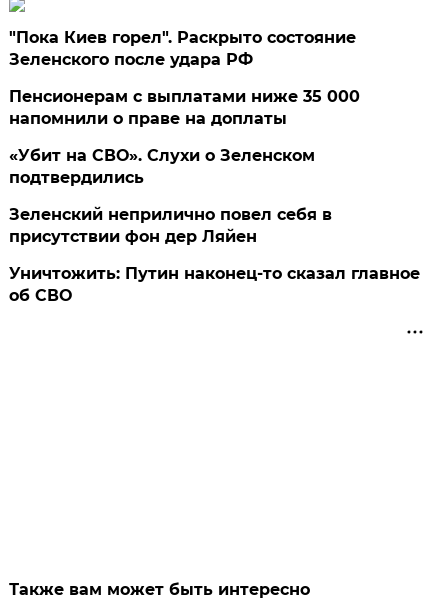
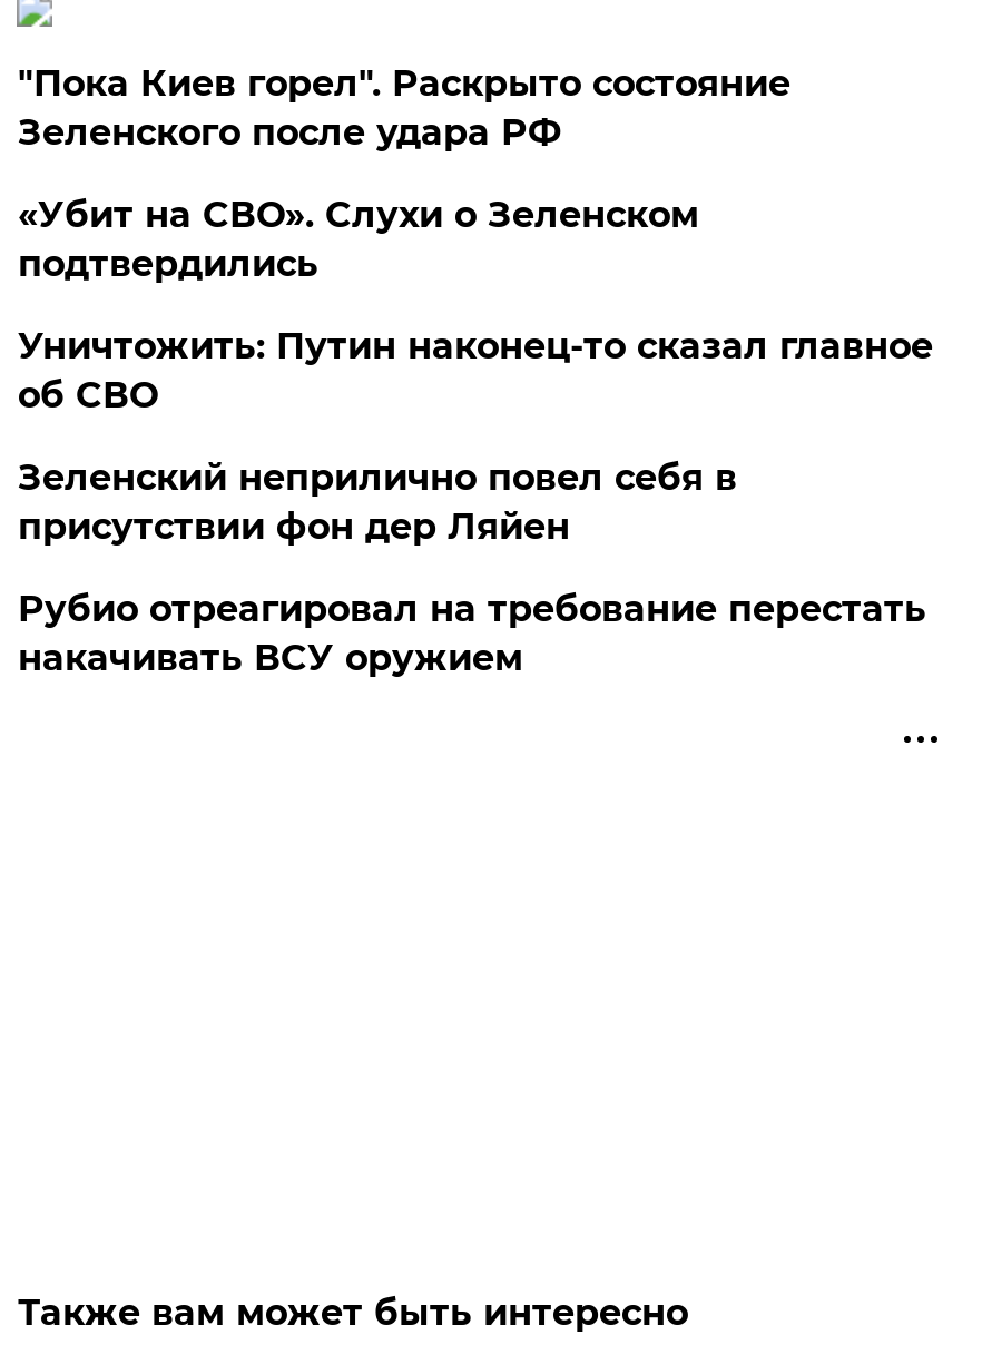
[9,87,360,128] Пенсионерам с выплатами ниже 35 000 | напомнили о праве на доплаты -> none
moved [9,146,315,187] -> [18,194,699,285]: «Убит на СВО». Слухи о Зеленском | подтвердились
none -> [18,588,926,679] Рубио отреагировал на требование перестать | накачивать ВСУ оружием
moved [9,264,420,305] -> [18,325,933,416]: Уничтожить: Путин наконец-то сказал главное | об СВО

